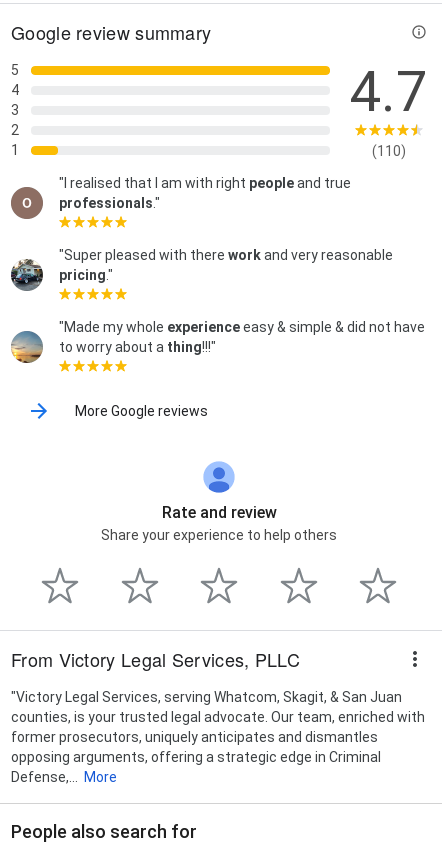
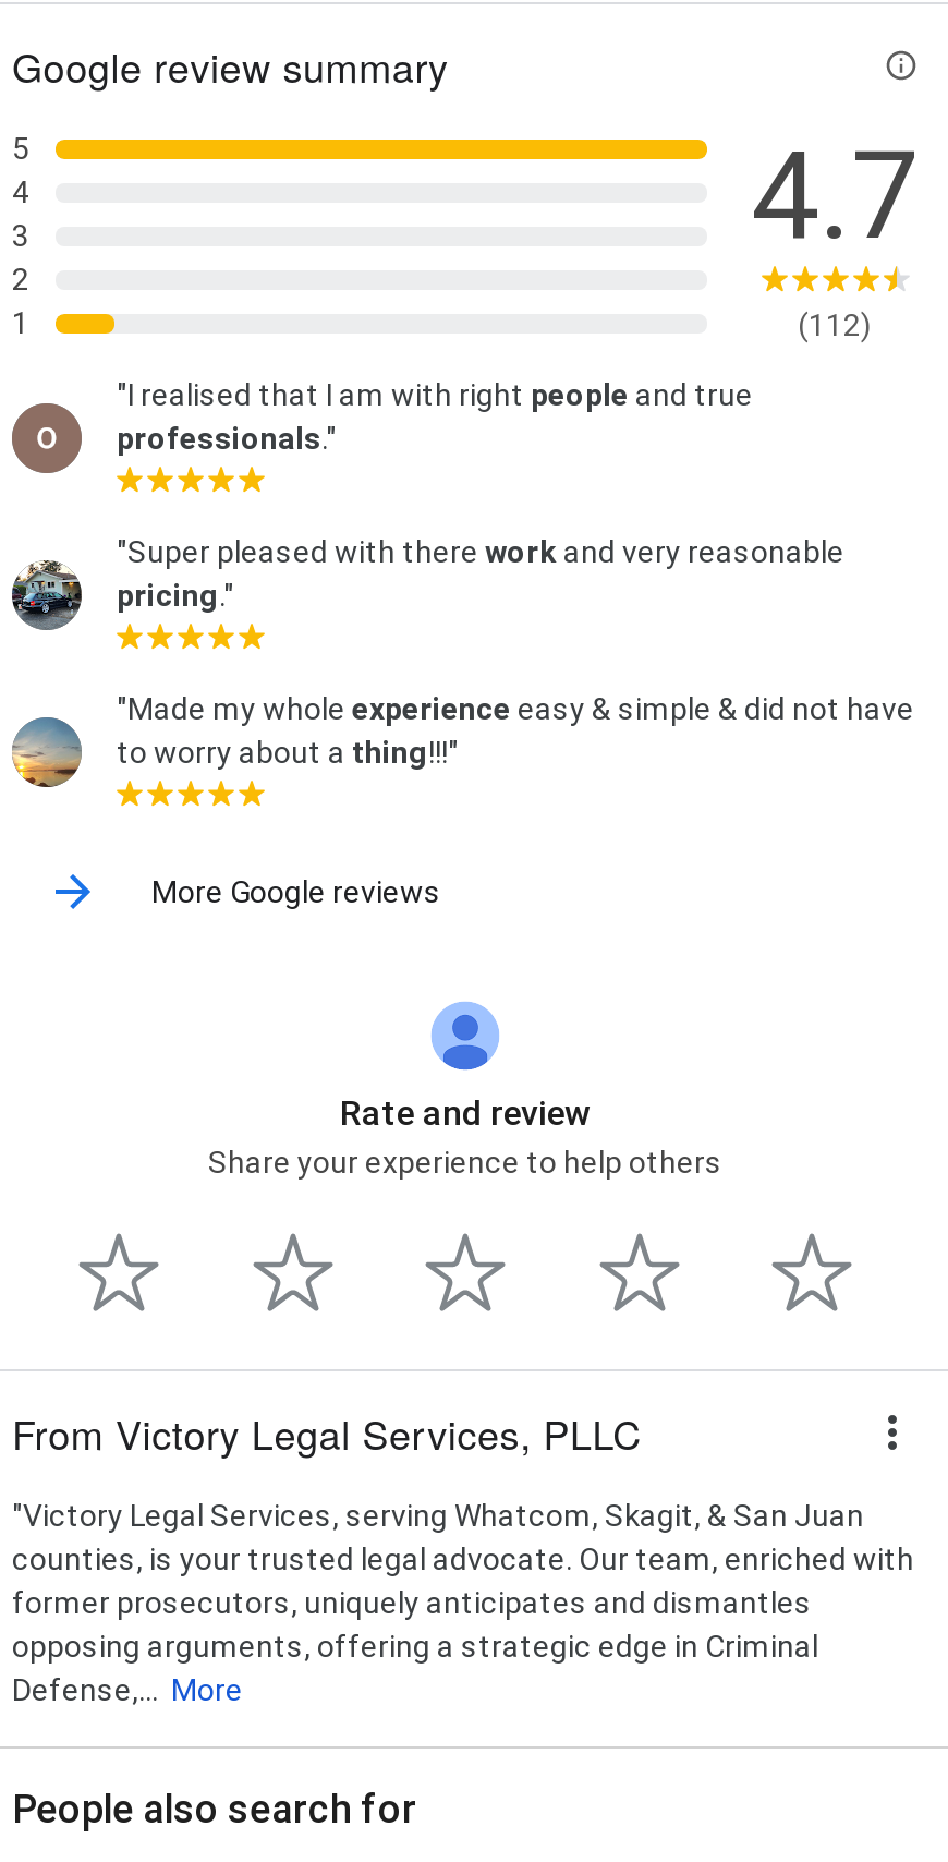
[371,143,405,159] (110) -> [798,307,872,342] (112)

